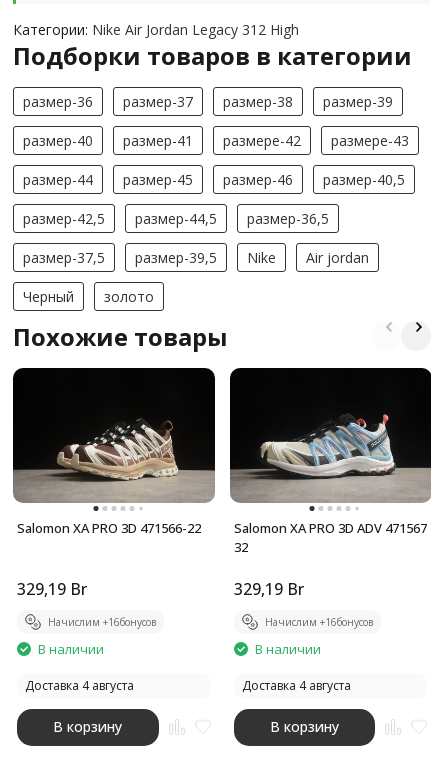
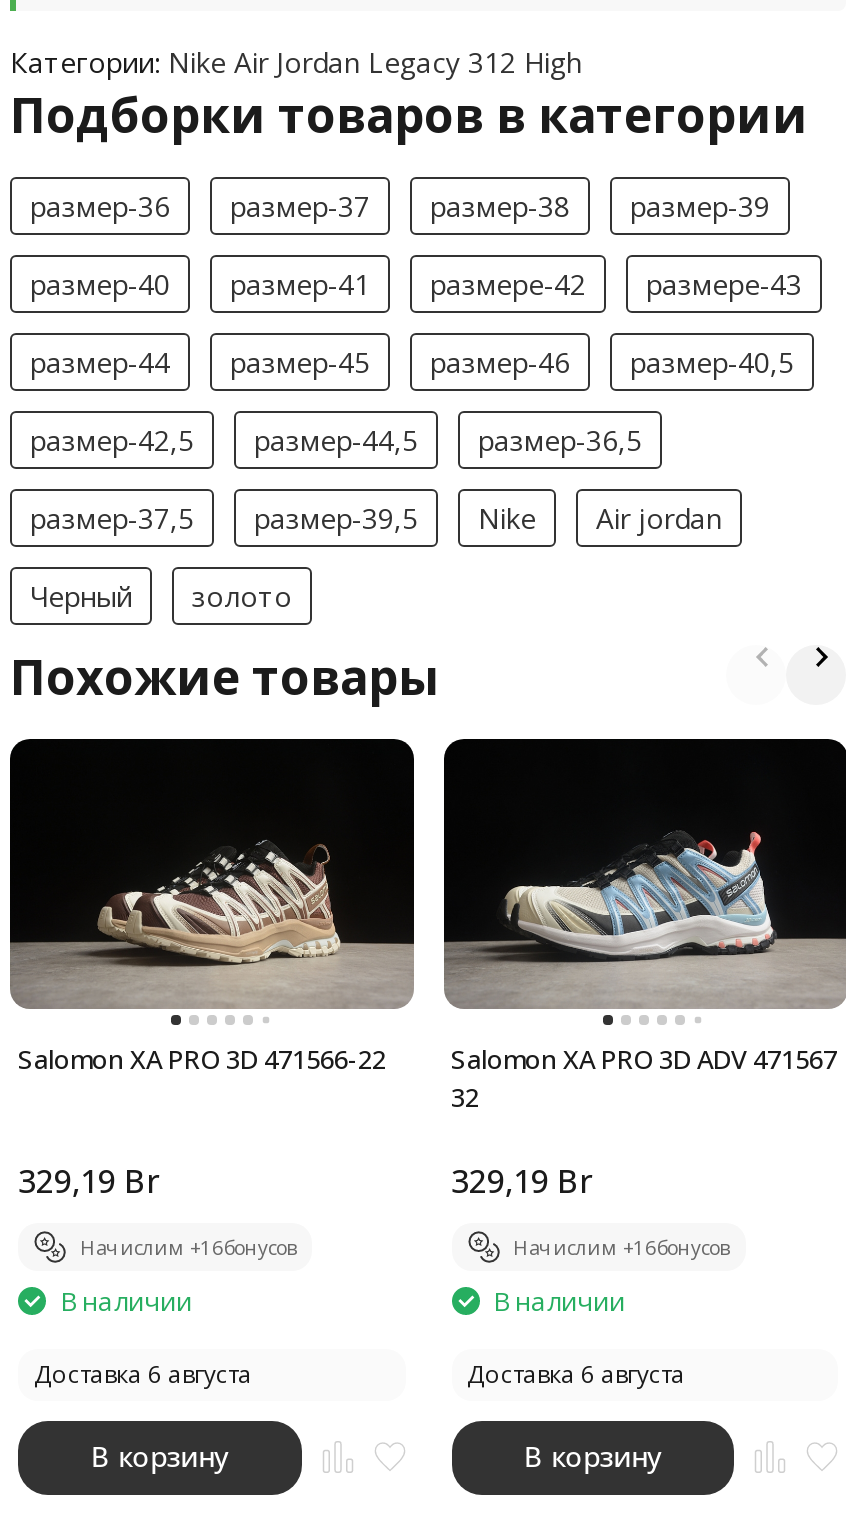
[25,677,134,694] Доставка 4 августа -> [34,1356,252,1390] Доставка 6 августа
[241,677,350,694] Доставка 4 августа -> [467,1356,685,1390] Доставка 6 августа

